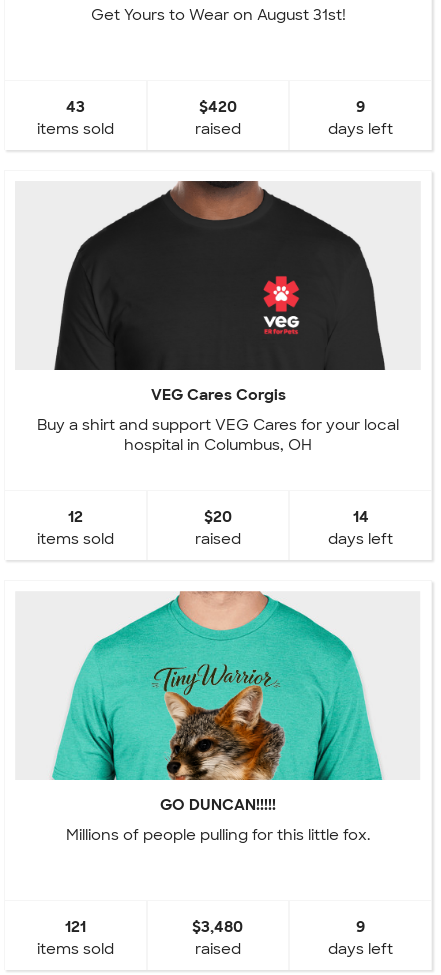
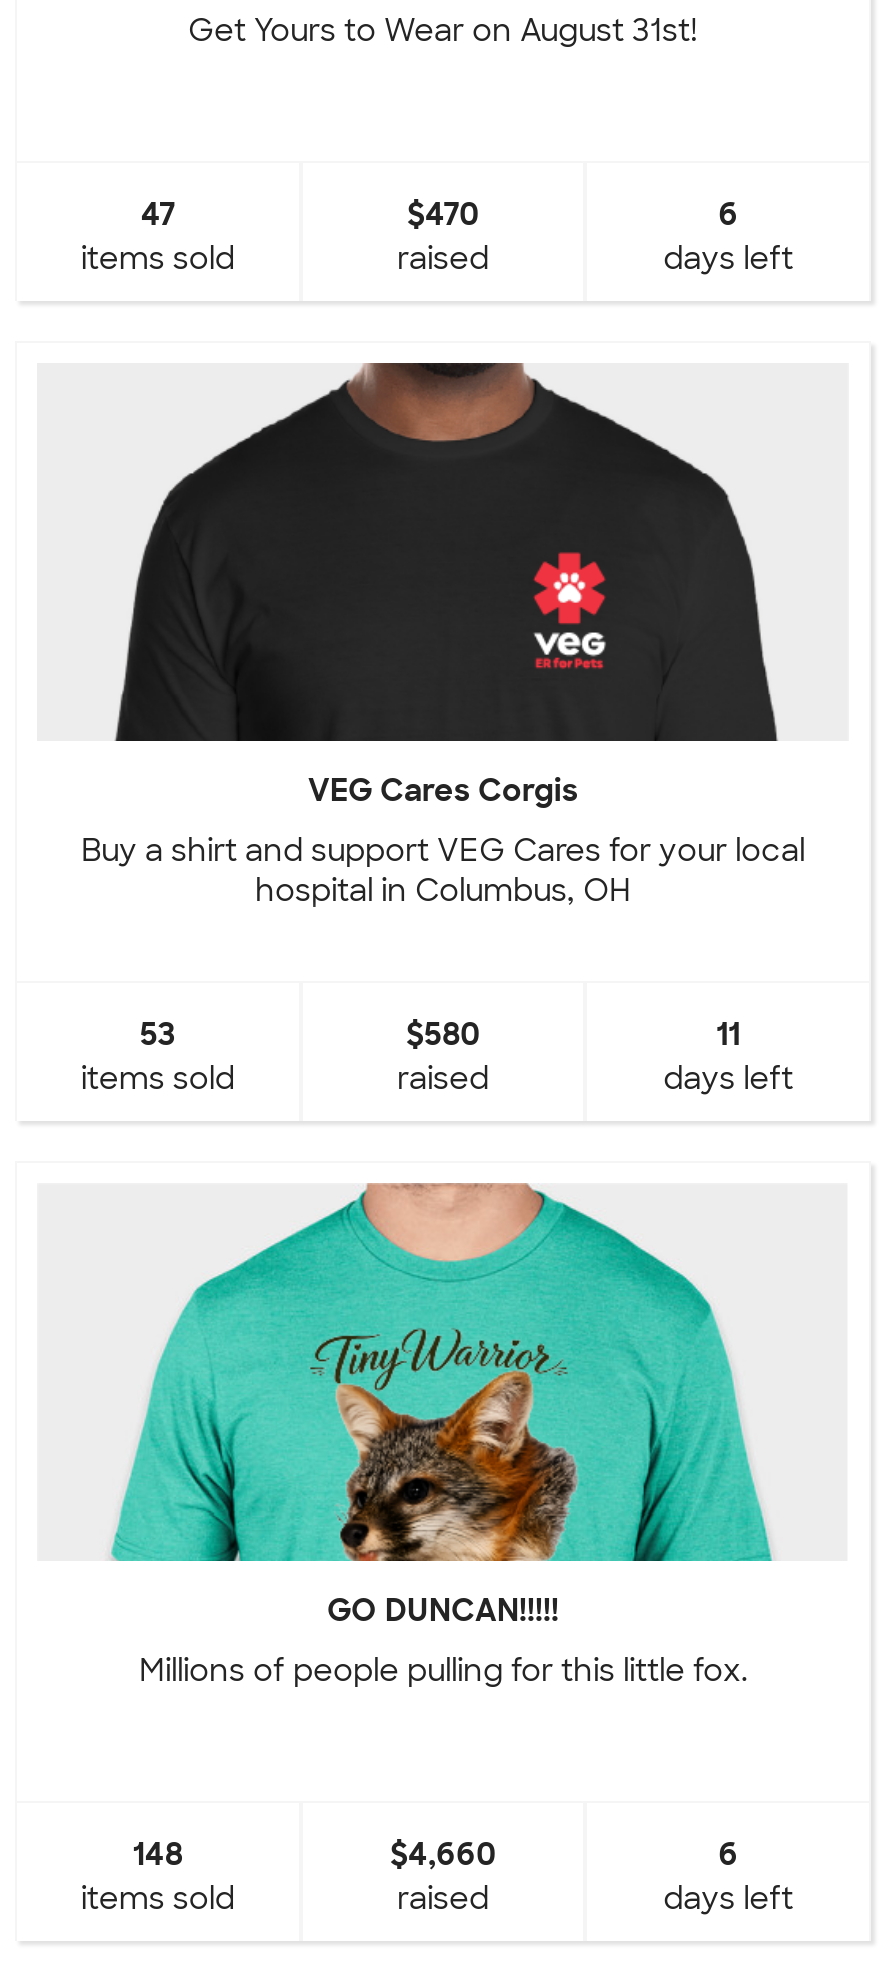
[66,97,85,117] 43 -> [141,194,175,234] 47
[199,97,237,117] $420 -> [407,194,479,234] $470
[356,97,365,117] 9 -> [718,194,738,234] 6
[68,507,83,527] 12 -> [140,1014,176,1054] 53
[204,507,232,527] $20 -> [406,1014,480,1054] $580
[353,507,369,527] 14 -> [716,1014,740,1054] 11
[65,917,86,937] 121 -> [133,1834,183,1874] 148
[192,917,243,937] $3,480 -> [390,1834,496,1874] $4,660
[356,917,365,937] 9 -> [718,1834,738,1874] 6

